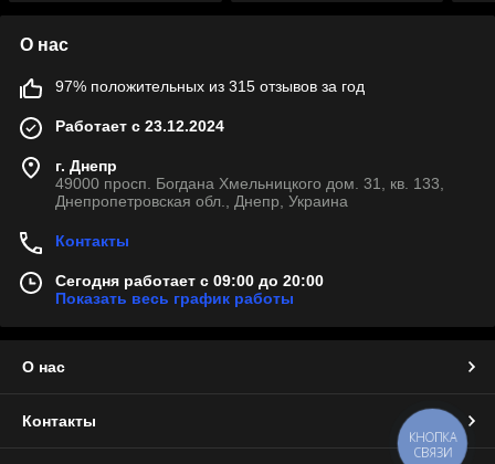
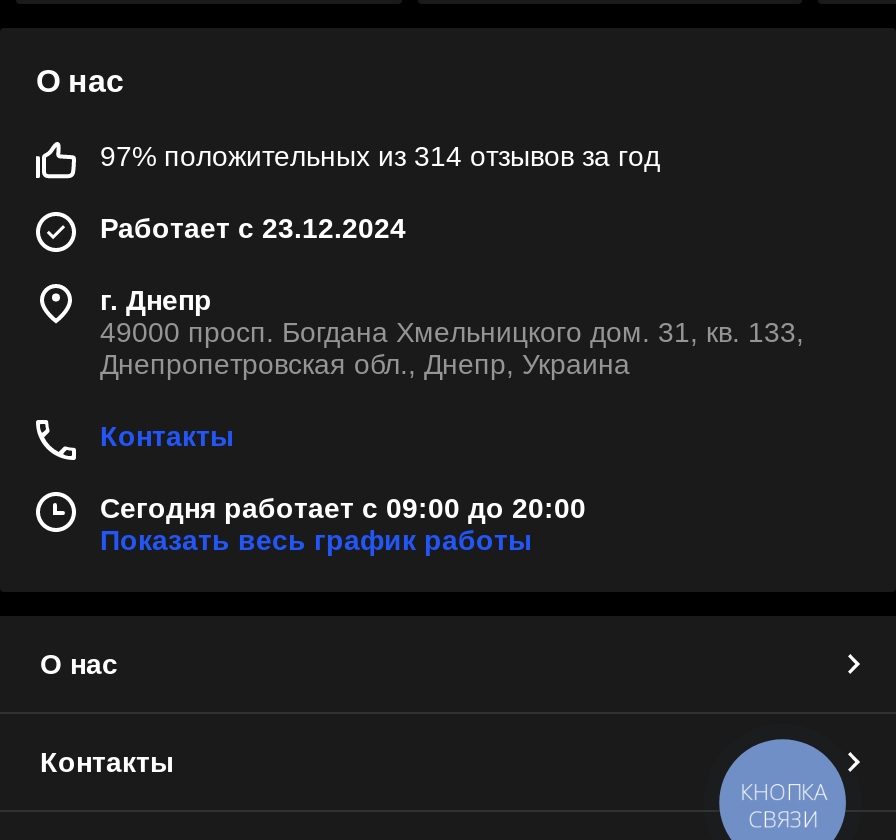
[55,78,365,95] 97% положительных из 315 отзывов за год -> [100,141,660,173] 97% положительных из 314 отзывов за год

